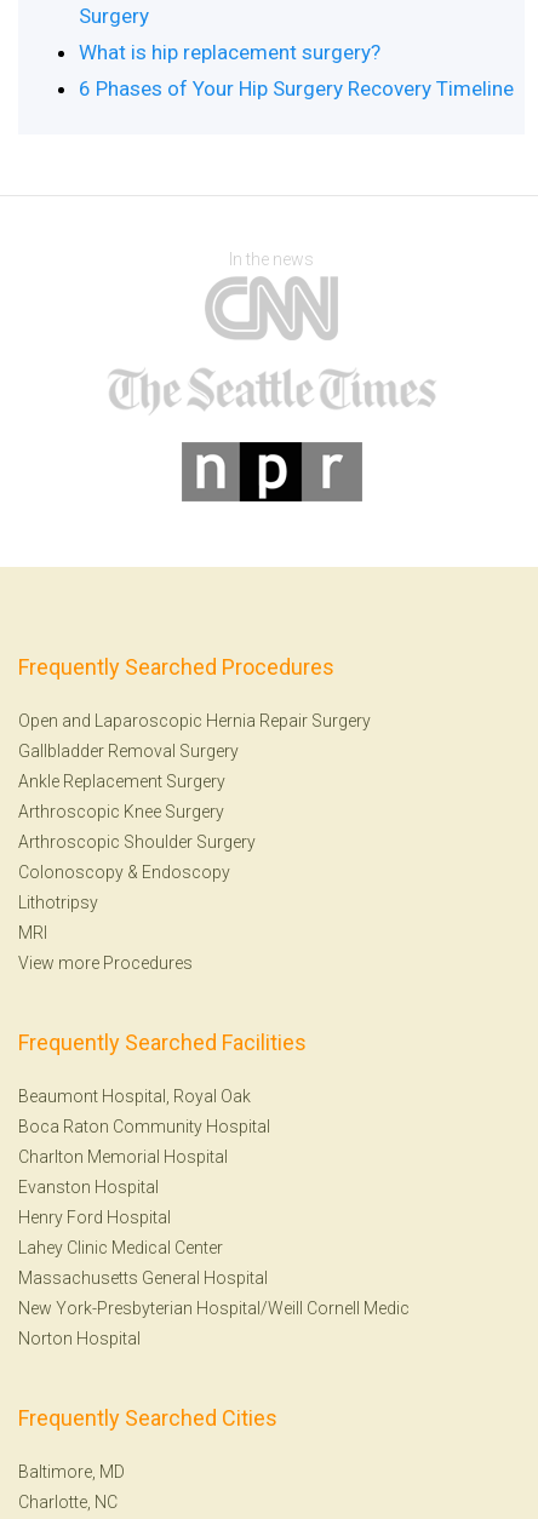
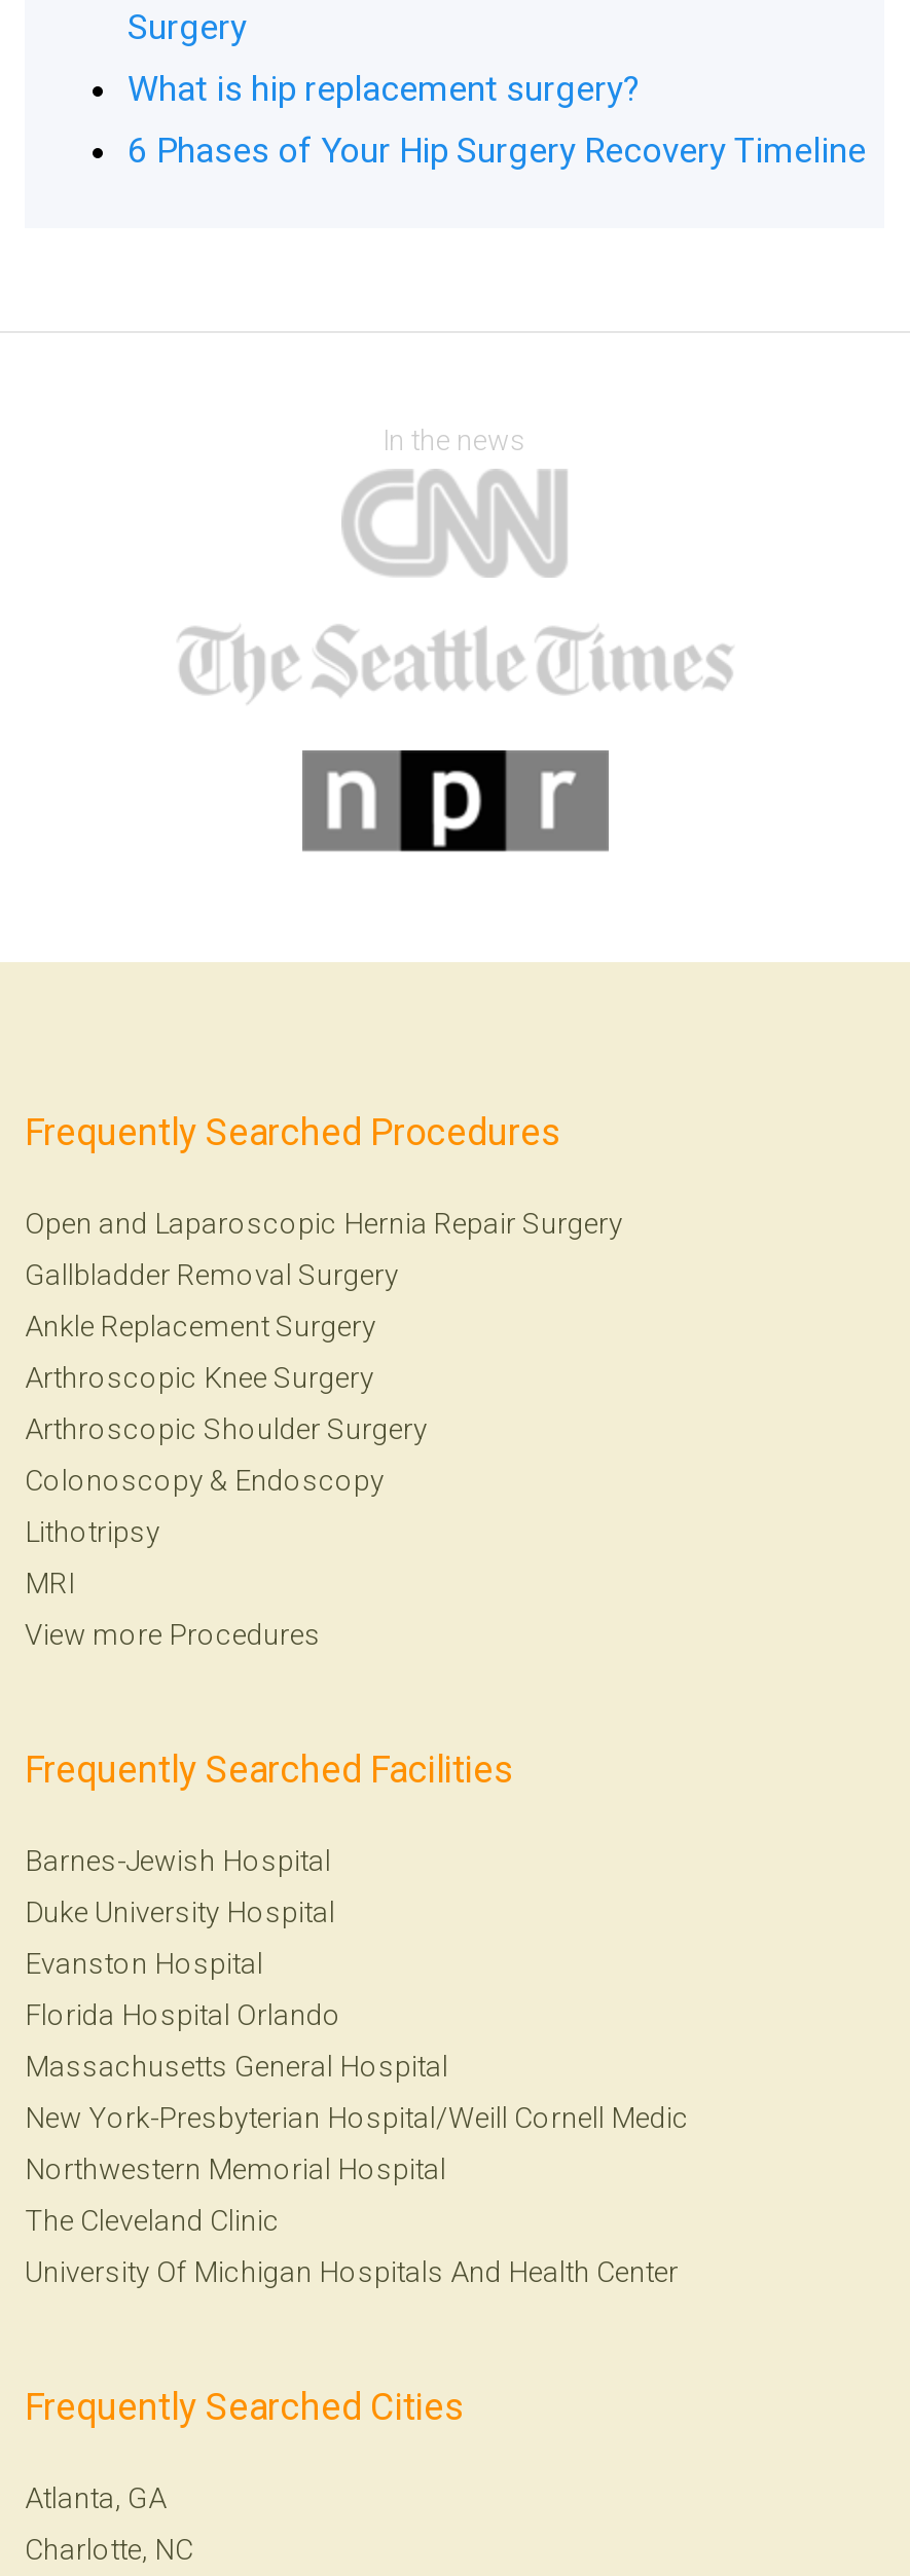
[18,1086,270,1166] Beaumont Hospital, Royal Oak | Boca Raton Community Hospital | Charlton Memorial Hospital -> [25,1844,335,1928] Barnes-Jewish Hospital | Duke University Hospital
moved [18,1177,159,1197] -> [25,1946,263,1979]: Evanston Hospital
[18,1207,223,1257] Henry Ford Hospital | Lahey Clinic Medical Center -> [25,1998,341,2031] Florida Hospital Orlando
moved [18,1268,410,1318] -> [25,2049,689,2134]: Massachusetts General Hospital | New York-Presbyterian Hospital/Weill Cornell Medic
[18,1329,141,1348] Norton Hospital -> [25,2152,679,2288] Northwestern Memorial Hospital | The Cleveland Clinic | University Of Michigan Hospitals And Health Center
[18,1462,125,1481] Baltimore, MD -> [25,2481,167,2514] Atlanta, GA

